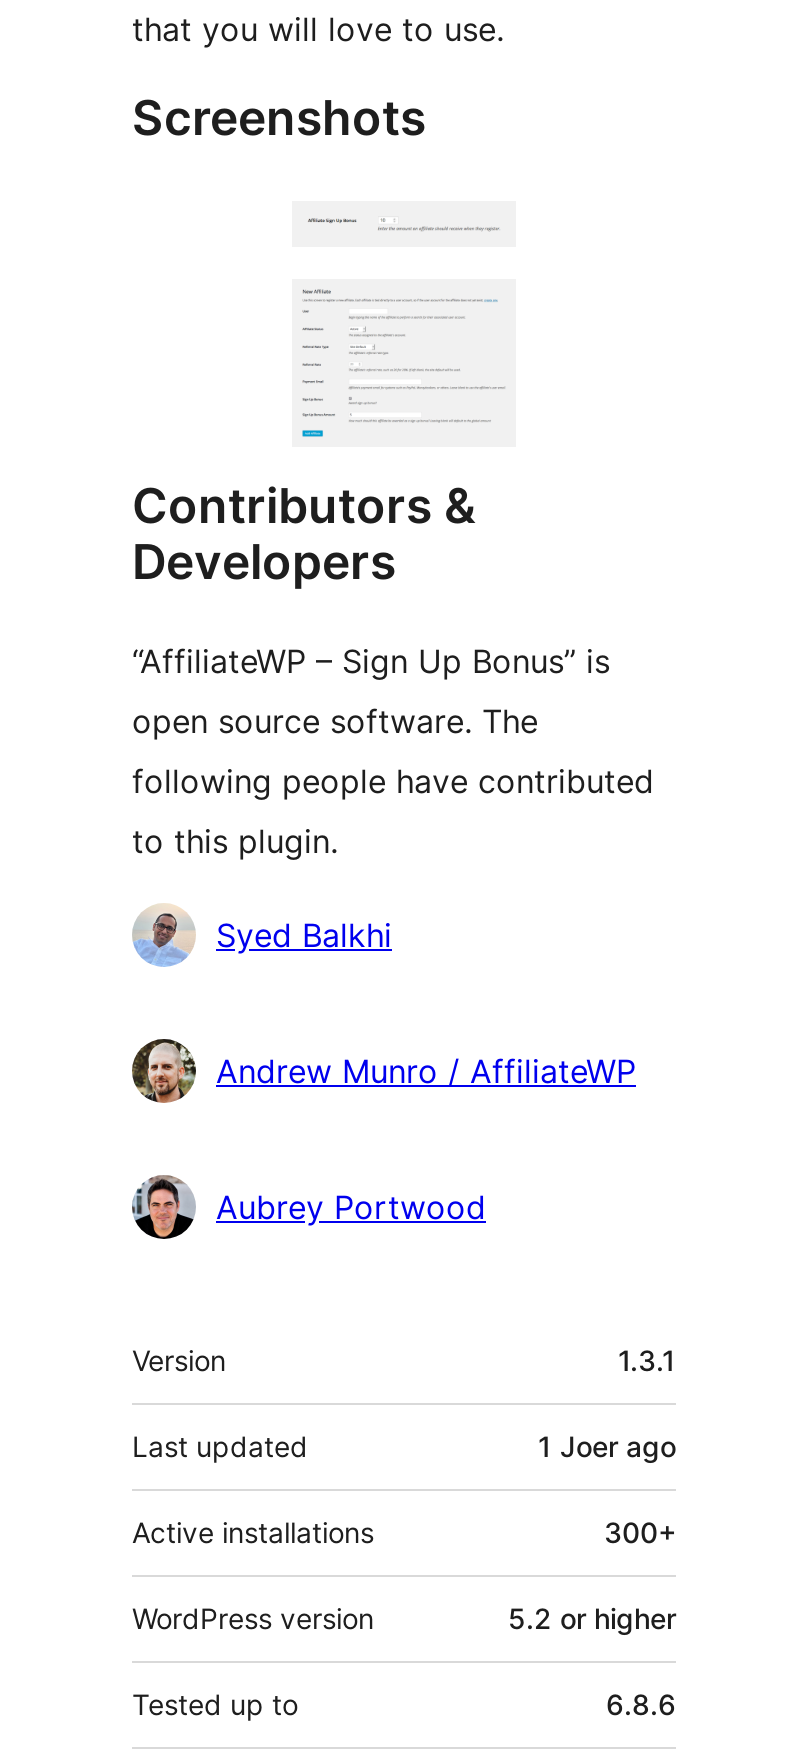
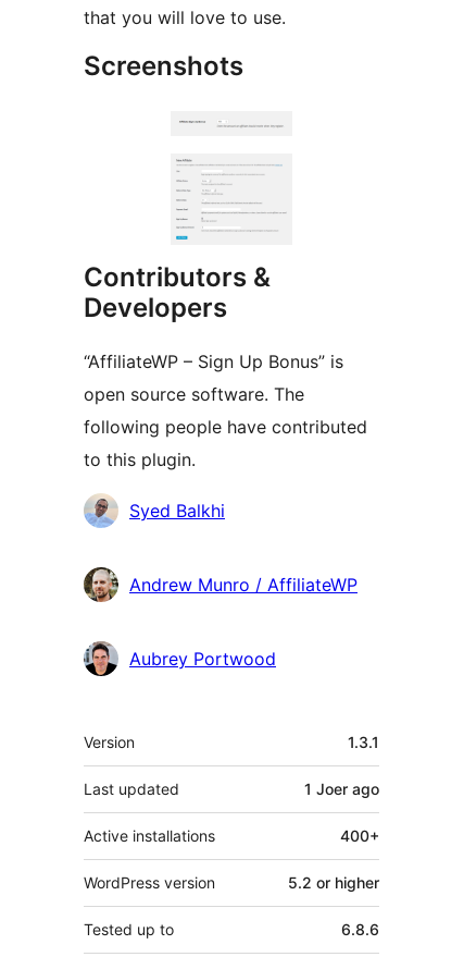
[604,1515,676,1549] 300+ -> [340,826,379,845] 400+

